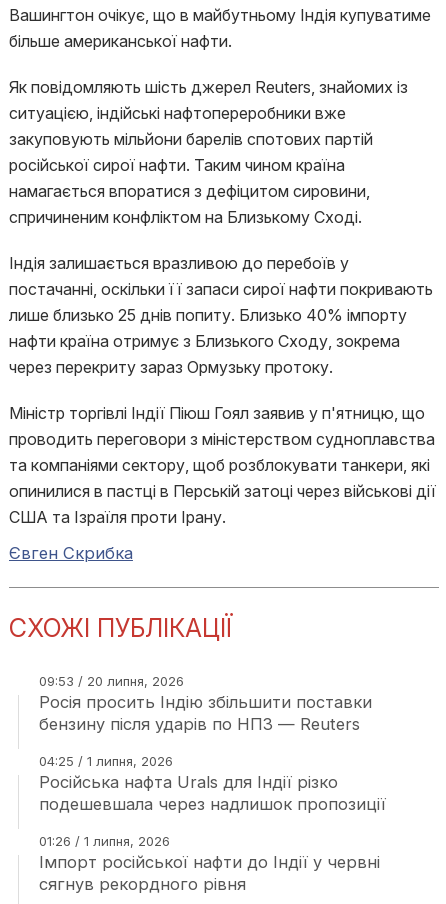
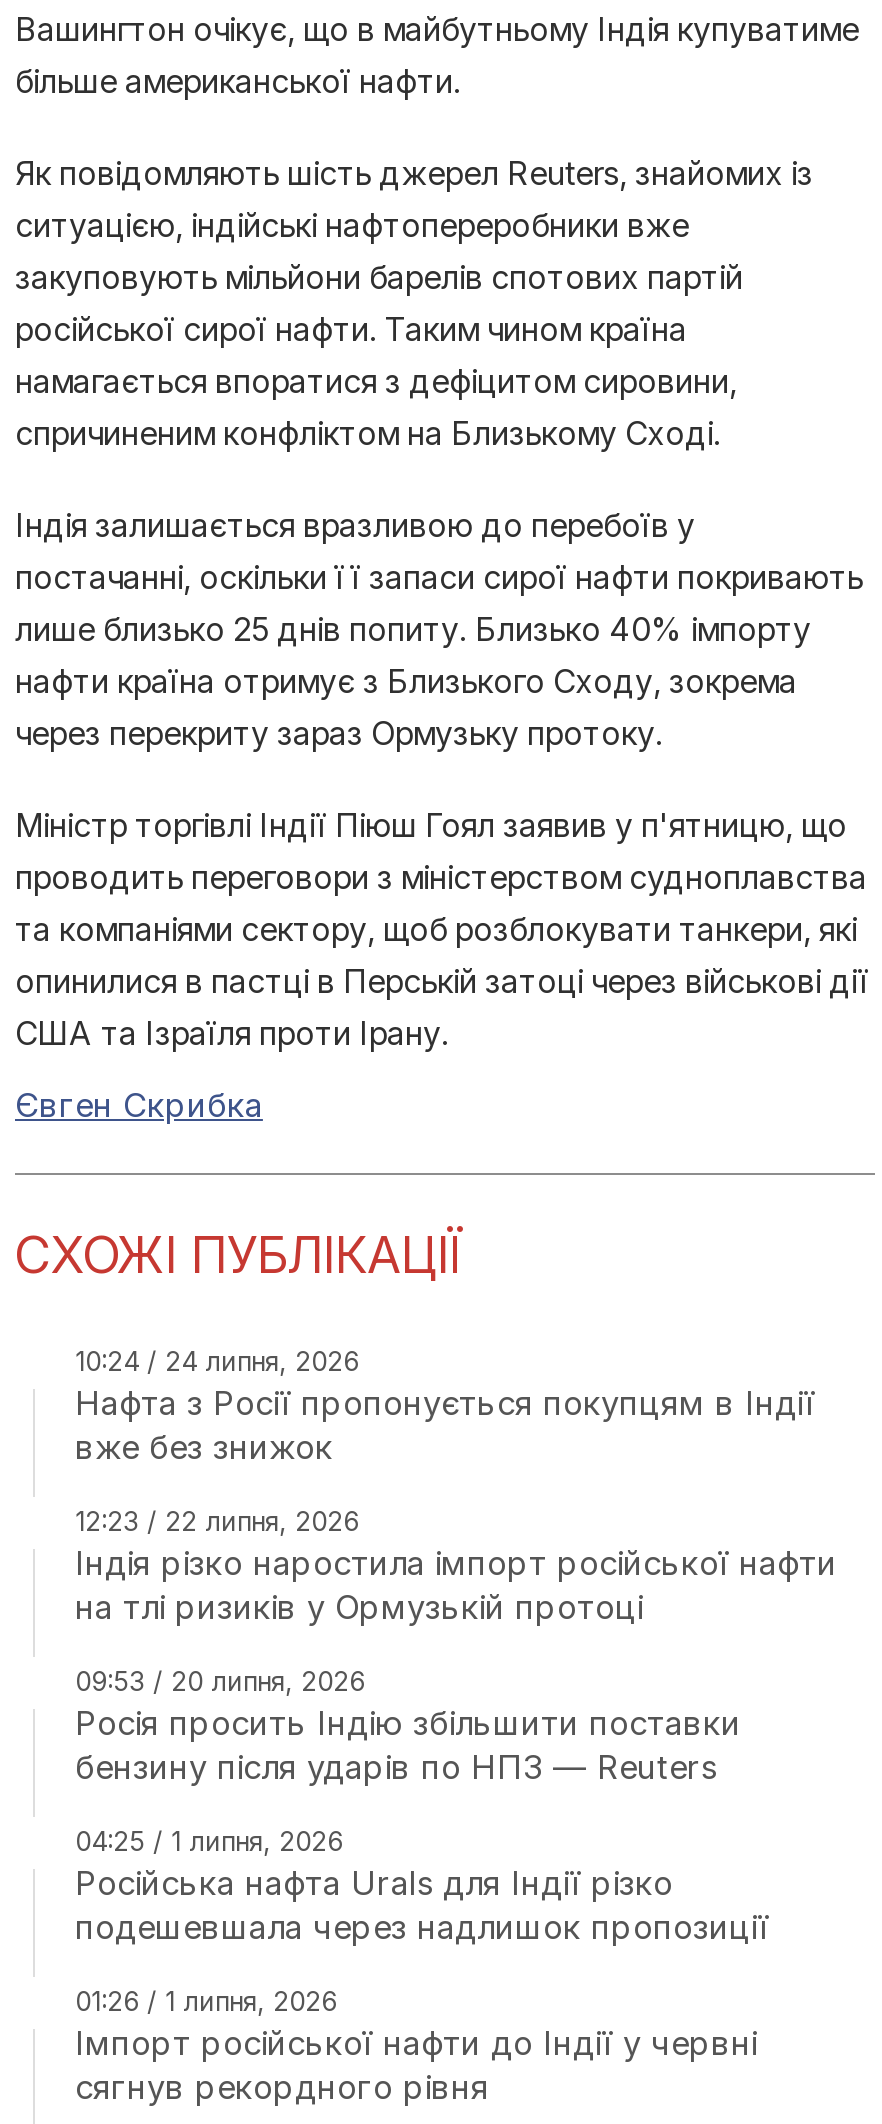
none -> [75,1345,837,1627] 10:24 / 24 липня, 2026 | Нафта з Росії пропонується покупцям в Індії | вже без знижок | 12:23 / 22 липня, 2026 | Індія різко наростила імпорт російської нафти | на тлі ризиків у Ормузькій протоці

